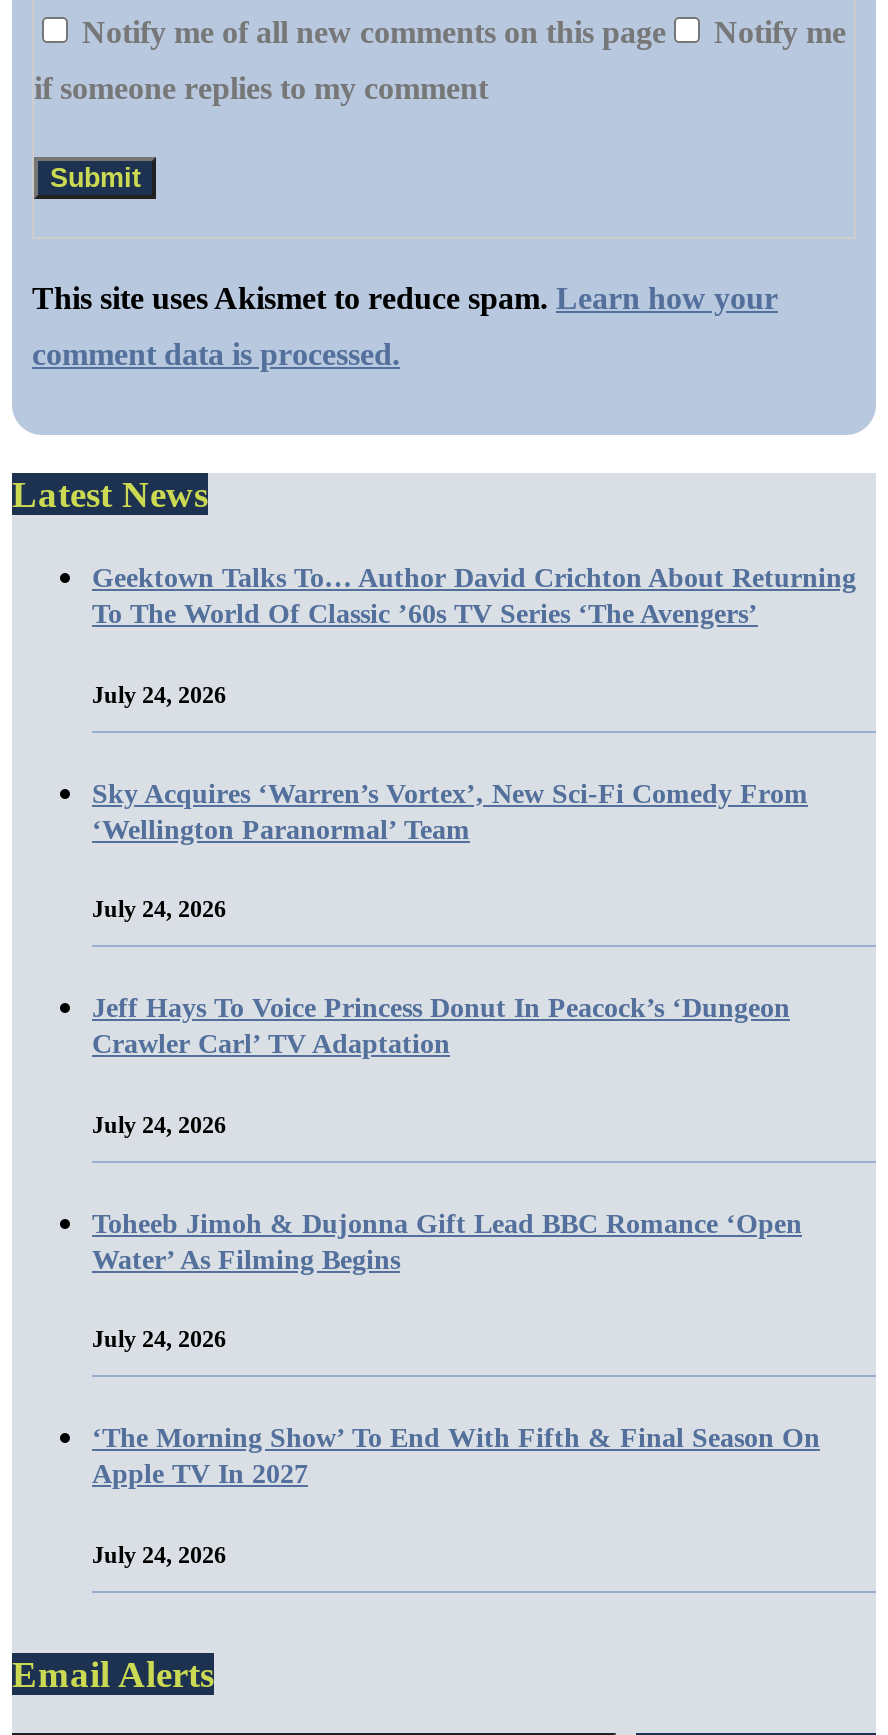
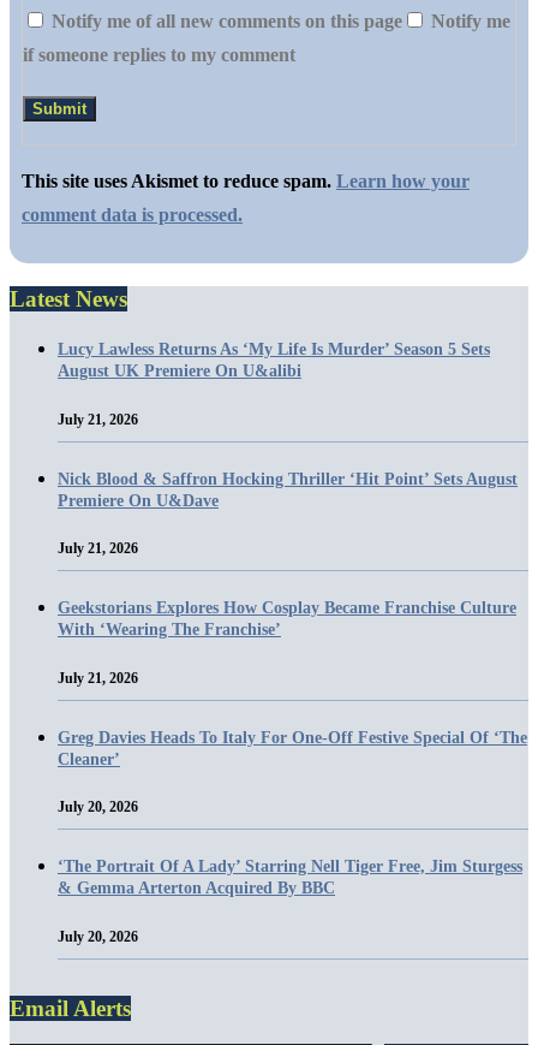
[92,564,856,630] Geektown Talks To… Author David Crichton About Returning | To The World Of Classic ’60s TV Series ‘The Avengers’ -> [58,341,490,380] Lucy Lawless Returns As ‘My Life Is Murder’ Season 5 Sets | August UK Premiere On U&alibi
[92,680,226,708] July 24, 2026 -> [58,411,138,428] July 21, 2026
[92,779,808,845] Sky Acquires ‘Warren’s Vortex’, New Sci-Fi Comedy From | ‘Wellington Paranormal’ Team -> [58,470,518,510] Nick Blood & Saffron Hocking Thriller ‘Hit Point’ Sets August | Premiere On U&Dave
[92,895,226,923] July 24, 2026 -> [58,540,138,557] July 21, 2026
[92,994,790,1060] Jeff Hays To Voice Princess Donut In Peacock’s ‘Dungeon | Crawler Carl’ TV Adaptation -> [58,599,516,639] Geekstorians Explores How Cosplay Became Franchise Culture | With ‘Wearing The Franchise’
[92,1110,226,1138] July 24, 2026 -> [58,669,138,686] July 21, 2026
[92,1209,802,1275] Toheeb Jimoh & Dujonna Gift Lead BBC Romance ‘Open | Water’ As Filming Begins -> [58,729,527,768] Greg Davies Heads To Italy For One-Off Festive Special Of ‘The | Cleaner’
[92,1325,226,1353] July 24, 2026 -> [58,799,138,816] July 20, 2026
[92,1424,820,1490] ‘The Morning Show’ To End With Fifth & Final Season On | Apple TV In 2027 -> [58,858,522,898] ‘The Portrait Of A Lady’ Starring Nell Tiger Free, Jim Sturgess | & Gemma Arterton Acquired By BBC
[92,1540,226,1568] July 24, 2026 -> [58,928,138,945] July 20, 2026

